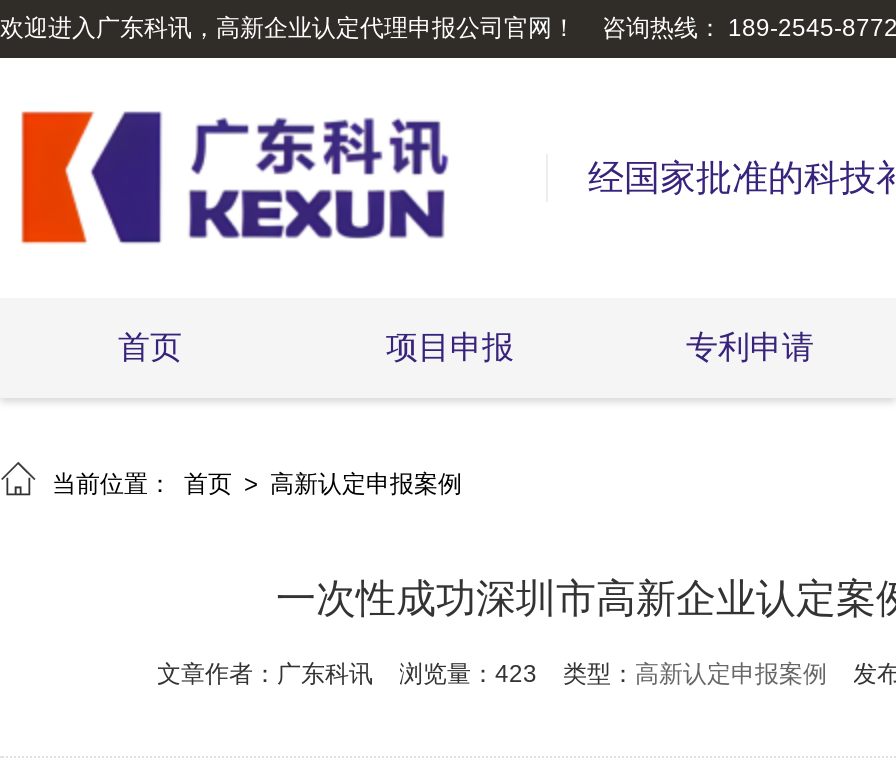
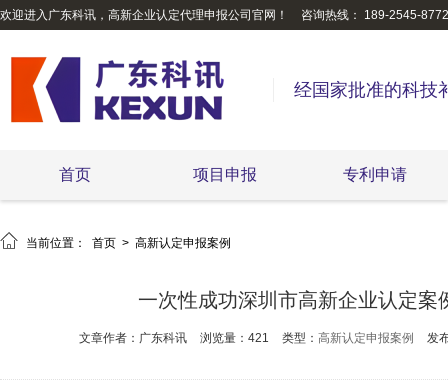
[399,660,537,688] 浏览量：423 -> [199,331,268,345] 浏览量：421

